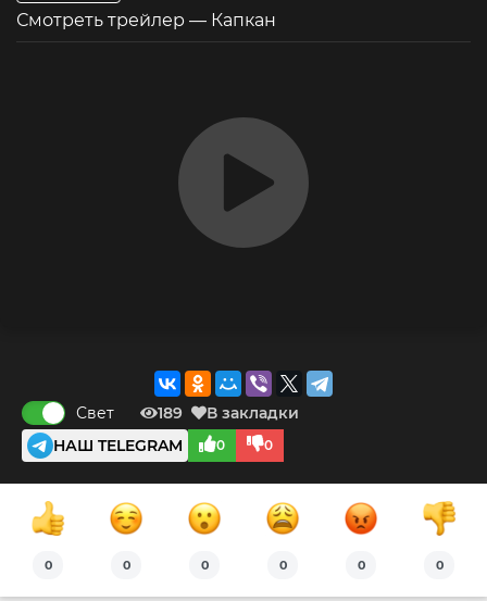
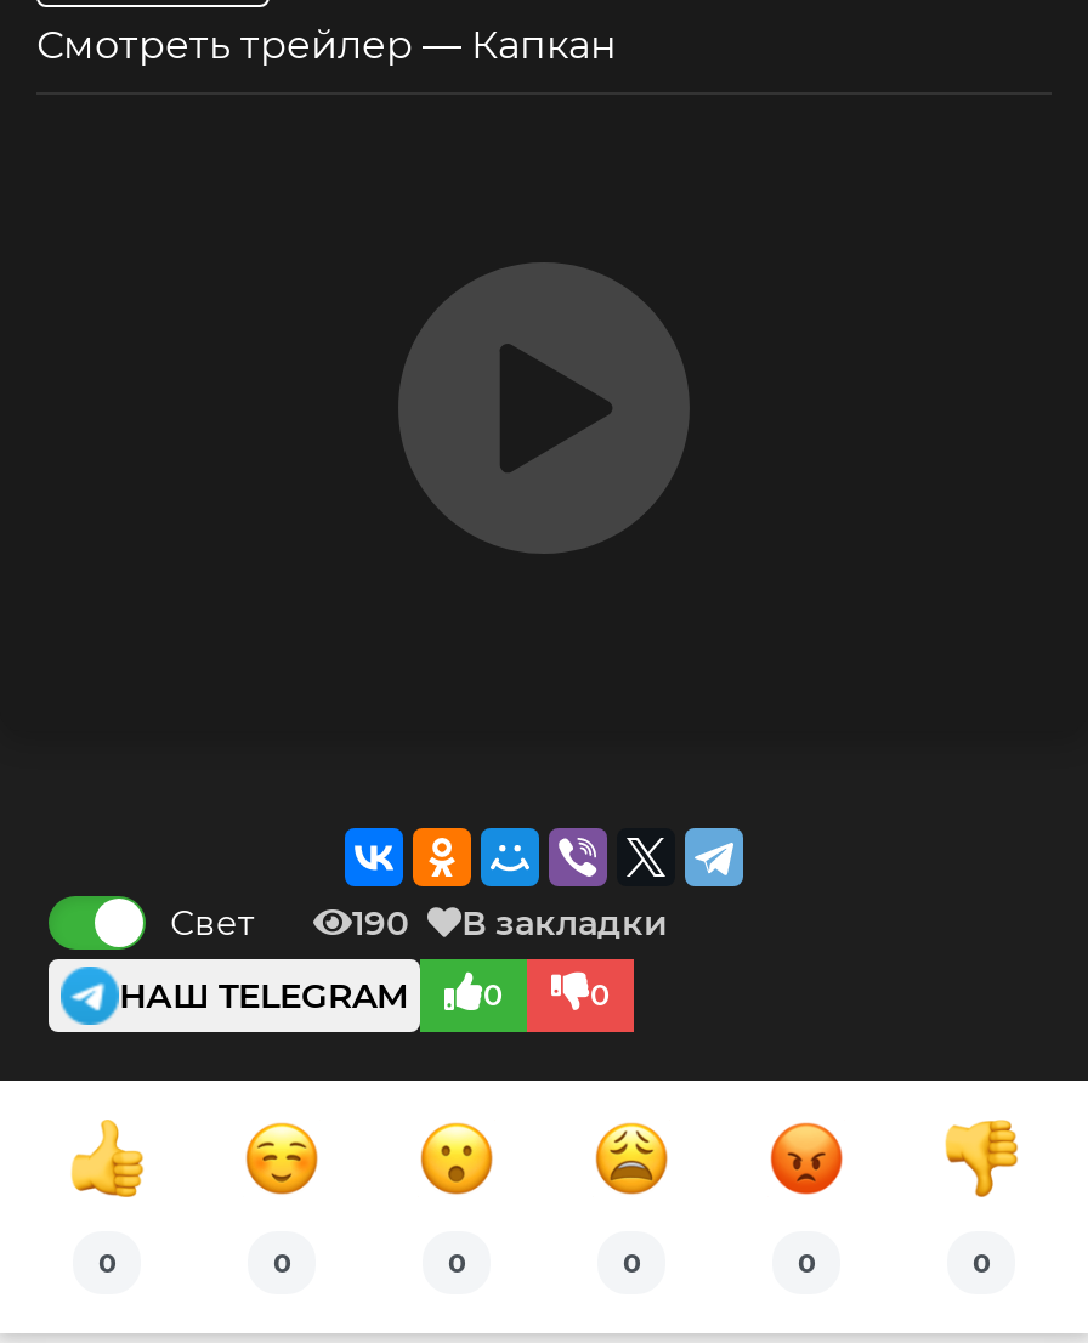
[158,403,299,422] 189 В закладки -> [352,900,668,944] 190 В закладки

